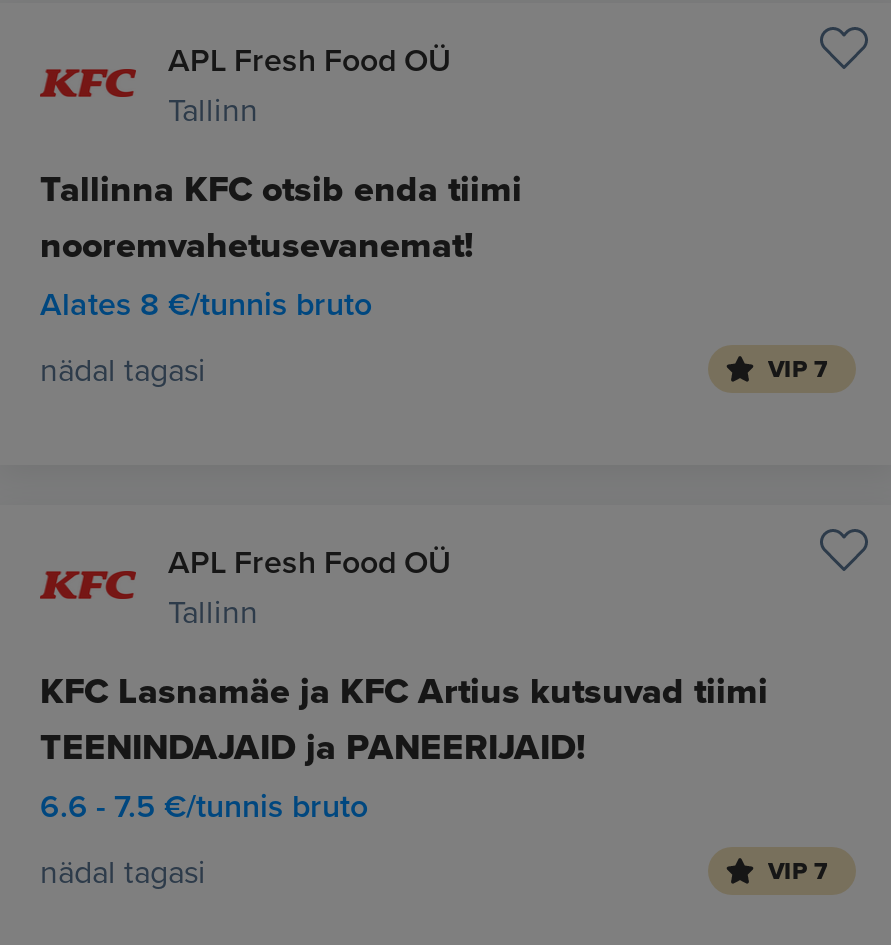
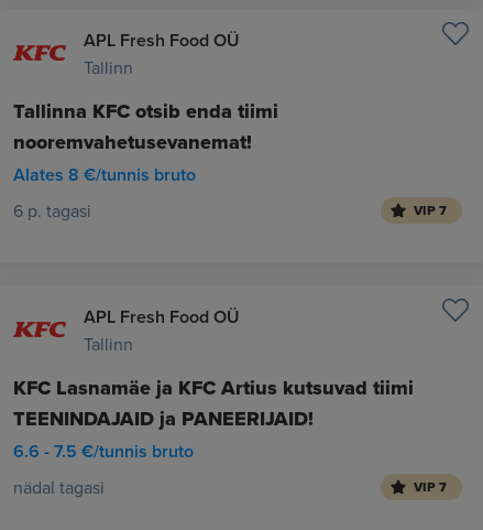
[40,347,206,391] nädal tagasi -> [13,198,91,223] 6 p. tagasi

